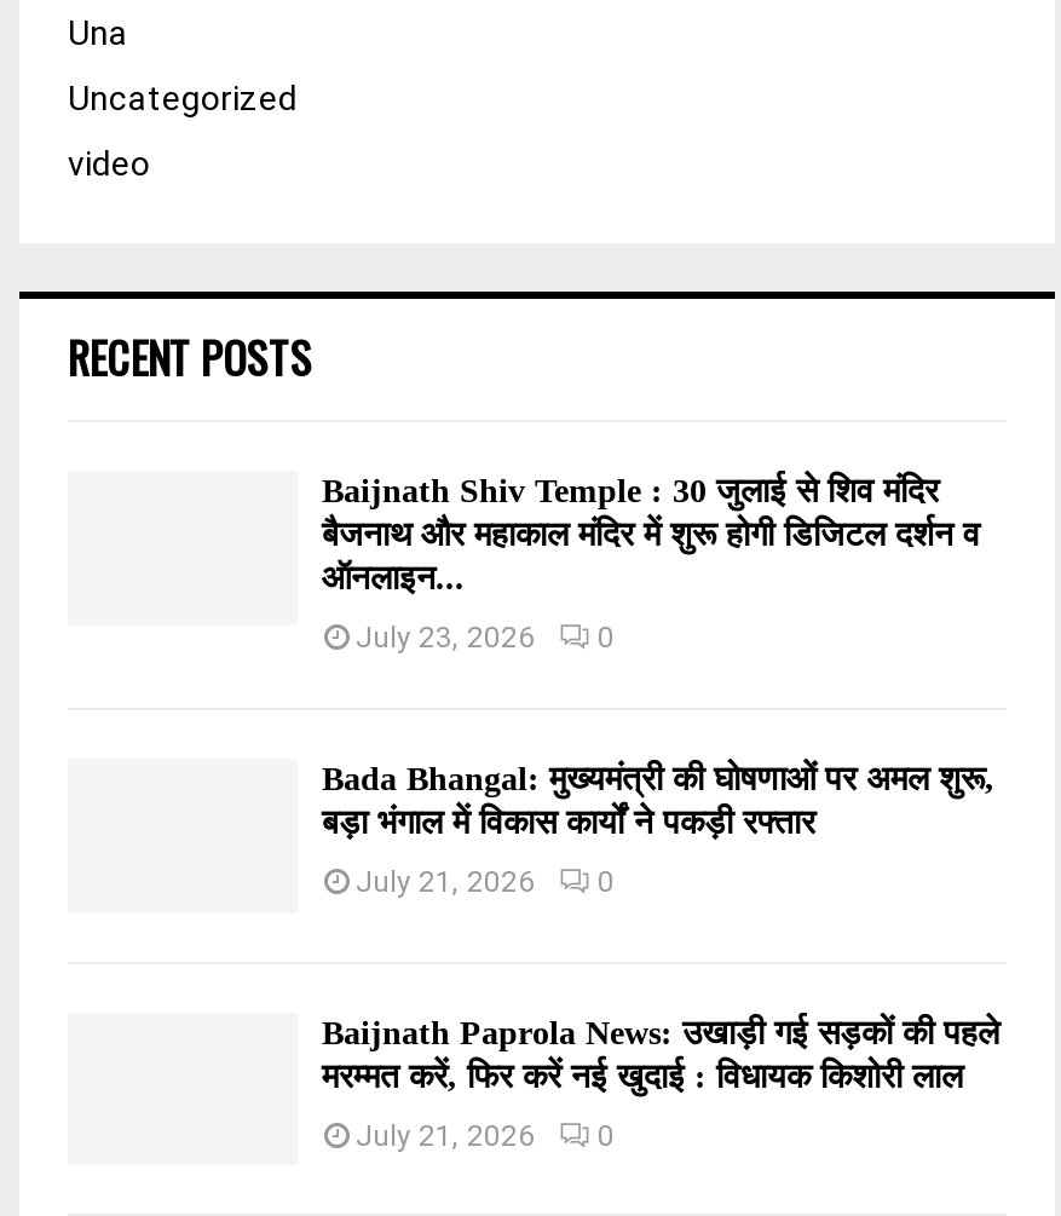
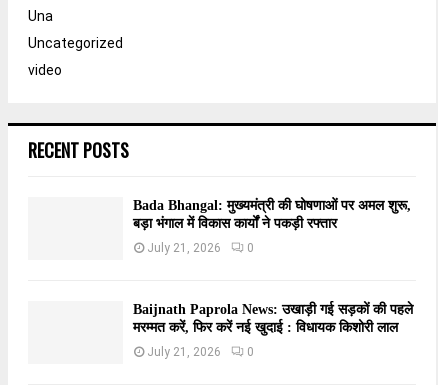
[322,475,980,656] Baijnath Shiv Temple : 30 जुलाई से शिव मंदिर | बैजनाथ और महाकाल मंदिर में शुरू होगी डिजिटल दर्शन व | ऑनलाइन... | July 23, 2026 | 0 -> none

